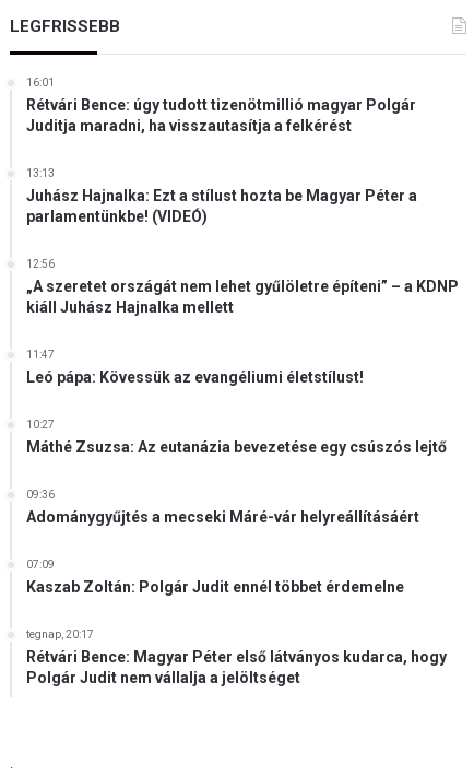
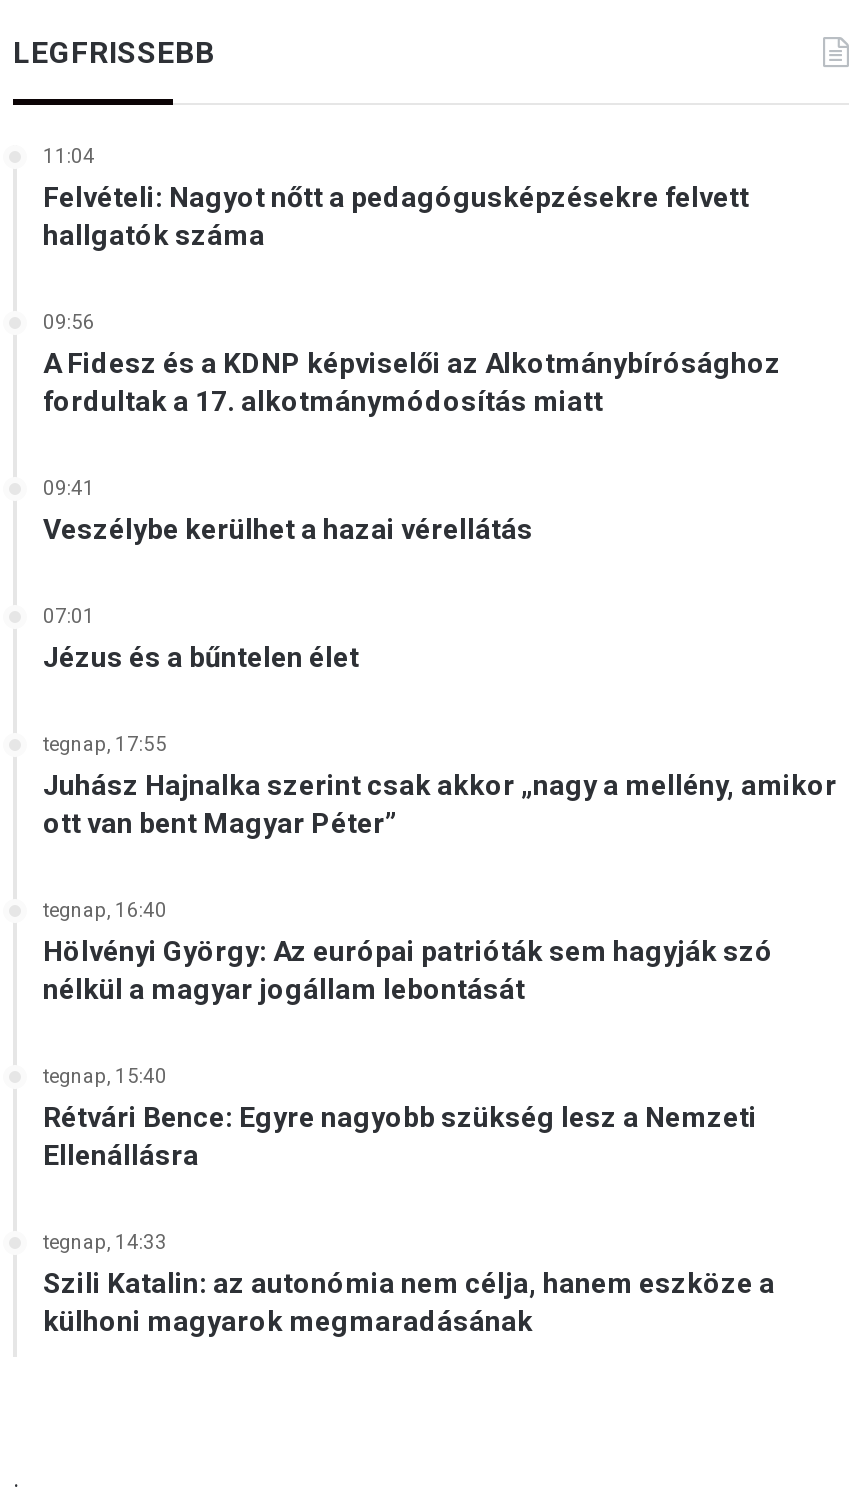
[26,76,416,134] 16:01 | Rétvári Bence: úgy tudott tizenötmillió magyar Polgár | Juditja maradni, ha visszautasítja a felkérést -> [43,144,749,250] 11:04 | Felvételi: Nagyot nőtt a pedagógusképzésekre felvett | hallgatók száma
[26,167,417,225] 13:13 | Juhász Hajnalka: Ezt a stílust hozta be Magyar Péter a | parlamentünkbe! (VIDEÓ) -> [43,310,781,416] 09:56 | A Fidesz és a KDNP képviselői az Alkotmánybírósághoz | fordultak a 17. alkotmánymódosítás miatt
[26,258,459,315] 12:56 | „A szeretet országát nem lehet gyűlöletre építeni” – a KDNP | kiáll Juhász Hajnalka mellett -> [43,476,533,544] 09:41 | Veszélybe kerülhet a hazai vérellátás
[26,348,364,385] 11:47 | Leó pápa: Kövessük az evangéliumi életstílust! -> [43,604,359,672] 07:01 | Jézus és a bűntelen élet
[26,418,447,455] 10:27 | Máthé Zsuzsa: Az eutanázia bevezetése egy csúszós lejtő -> [43,732,837,838] tegnap, 17:55 | Juhász Hajnalka szerint csak akkor „nagy a mellény, amikor | ott van bent Magyar Péter”
[26,488,419,525] 09:36 | Adománygyűjtés a mecseki Máré-vár helyreállításáért -> [43,898,773,1004] tegnap, 16:40 | Hölvényi György: Az európai patrióták sem hagyják szó | nélkül a magyar jogállam lebontását
[26,558,404,595] 07:09 | Kaszab Zoltán: Polgár Judit ennél többet érdemelne -> [43,1064,757,1170] tegnap, 15:40 | Rétvári Bence: Egyre nagyobb szükség lesz a Nemzeti | Ellenállásra
[26,628,447,686] tegnap, 20:17 | Rétvári Bence: Magyar Péter első látványos kudarca, hogy | Polgár Judit nem vállalja a jelöltséget -> [43,1230,775,1336] tegnap, 14:33 | Szili Katalin: az autonómia nem célja, hanem eszköze a | külhoni magyarok megmaradásának

